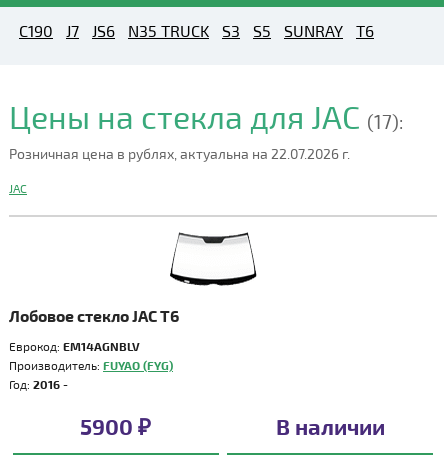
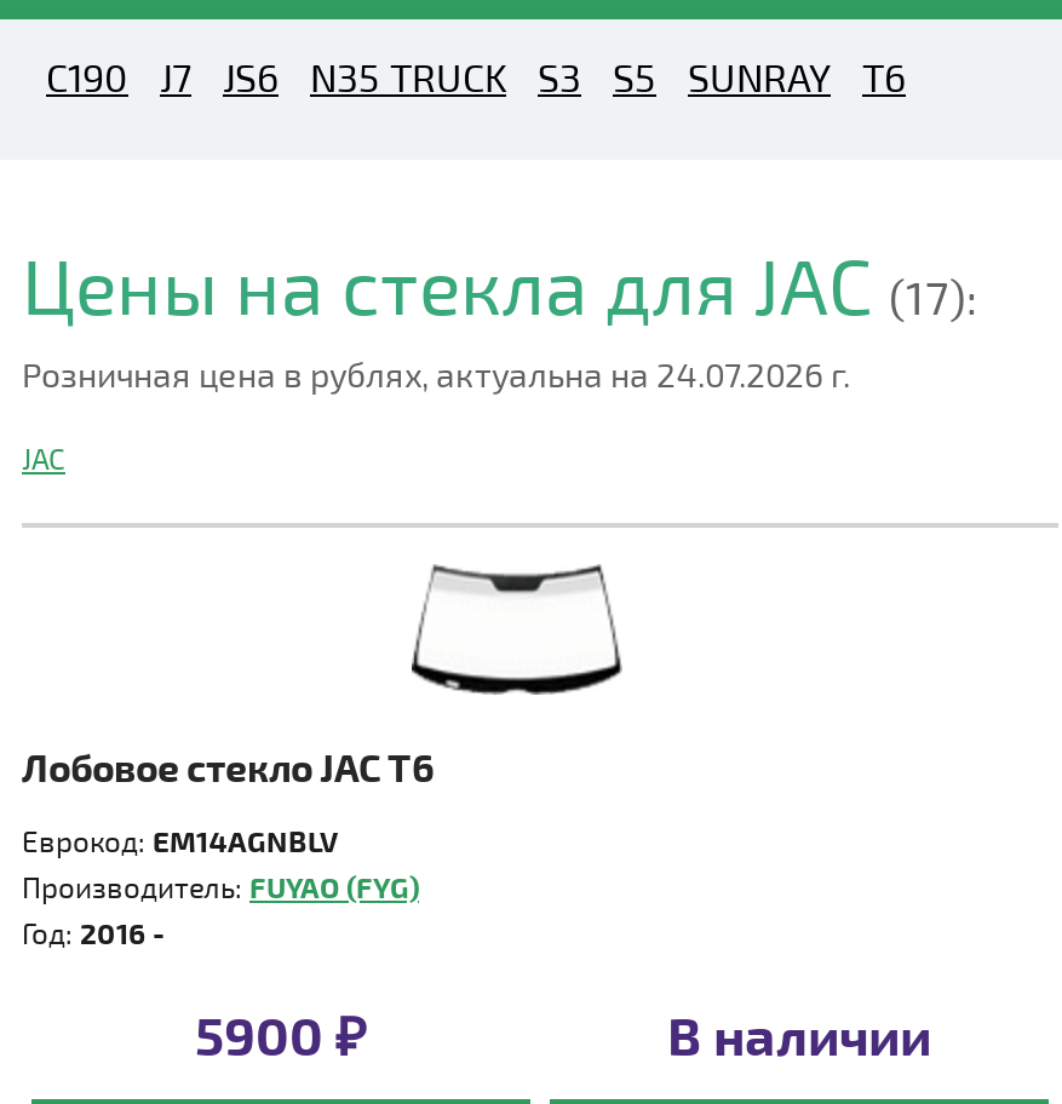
[9,145,350,162] Розничная цена в рублях, актуальна на 22.07.2026 г. -> [22,353,850,395] Розничная цена в рублях, актуальна на 24.07.2026 г.

